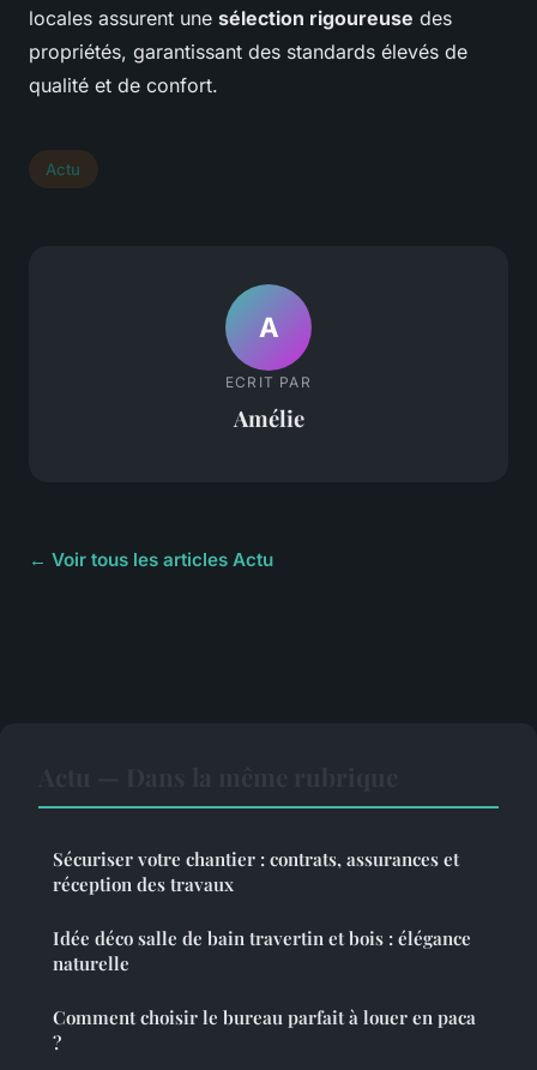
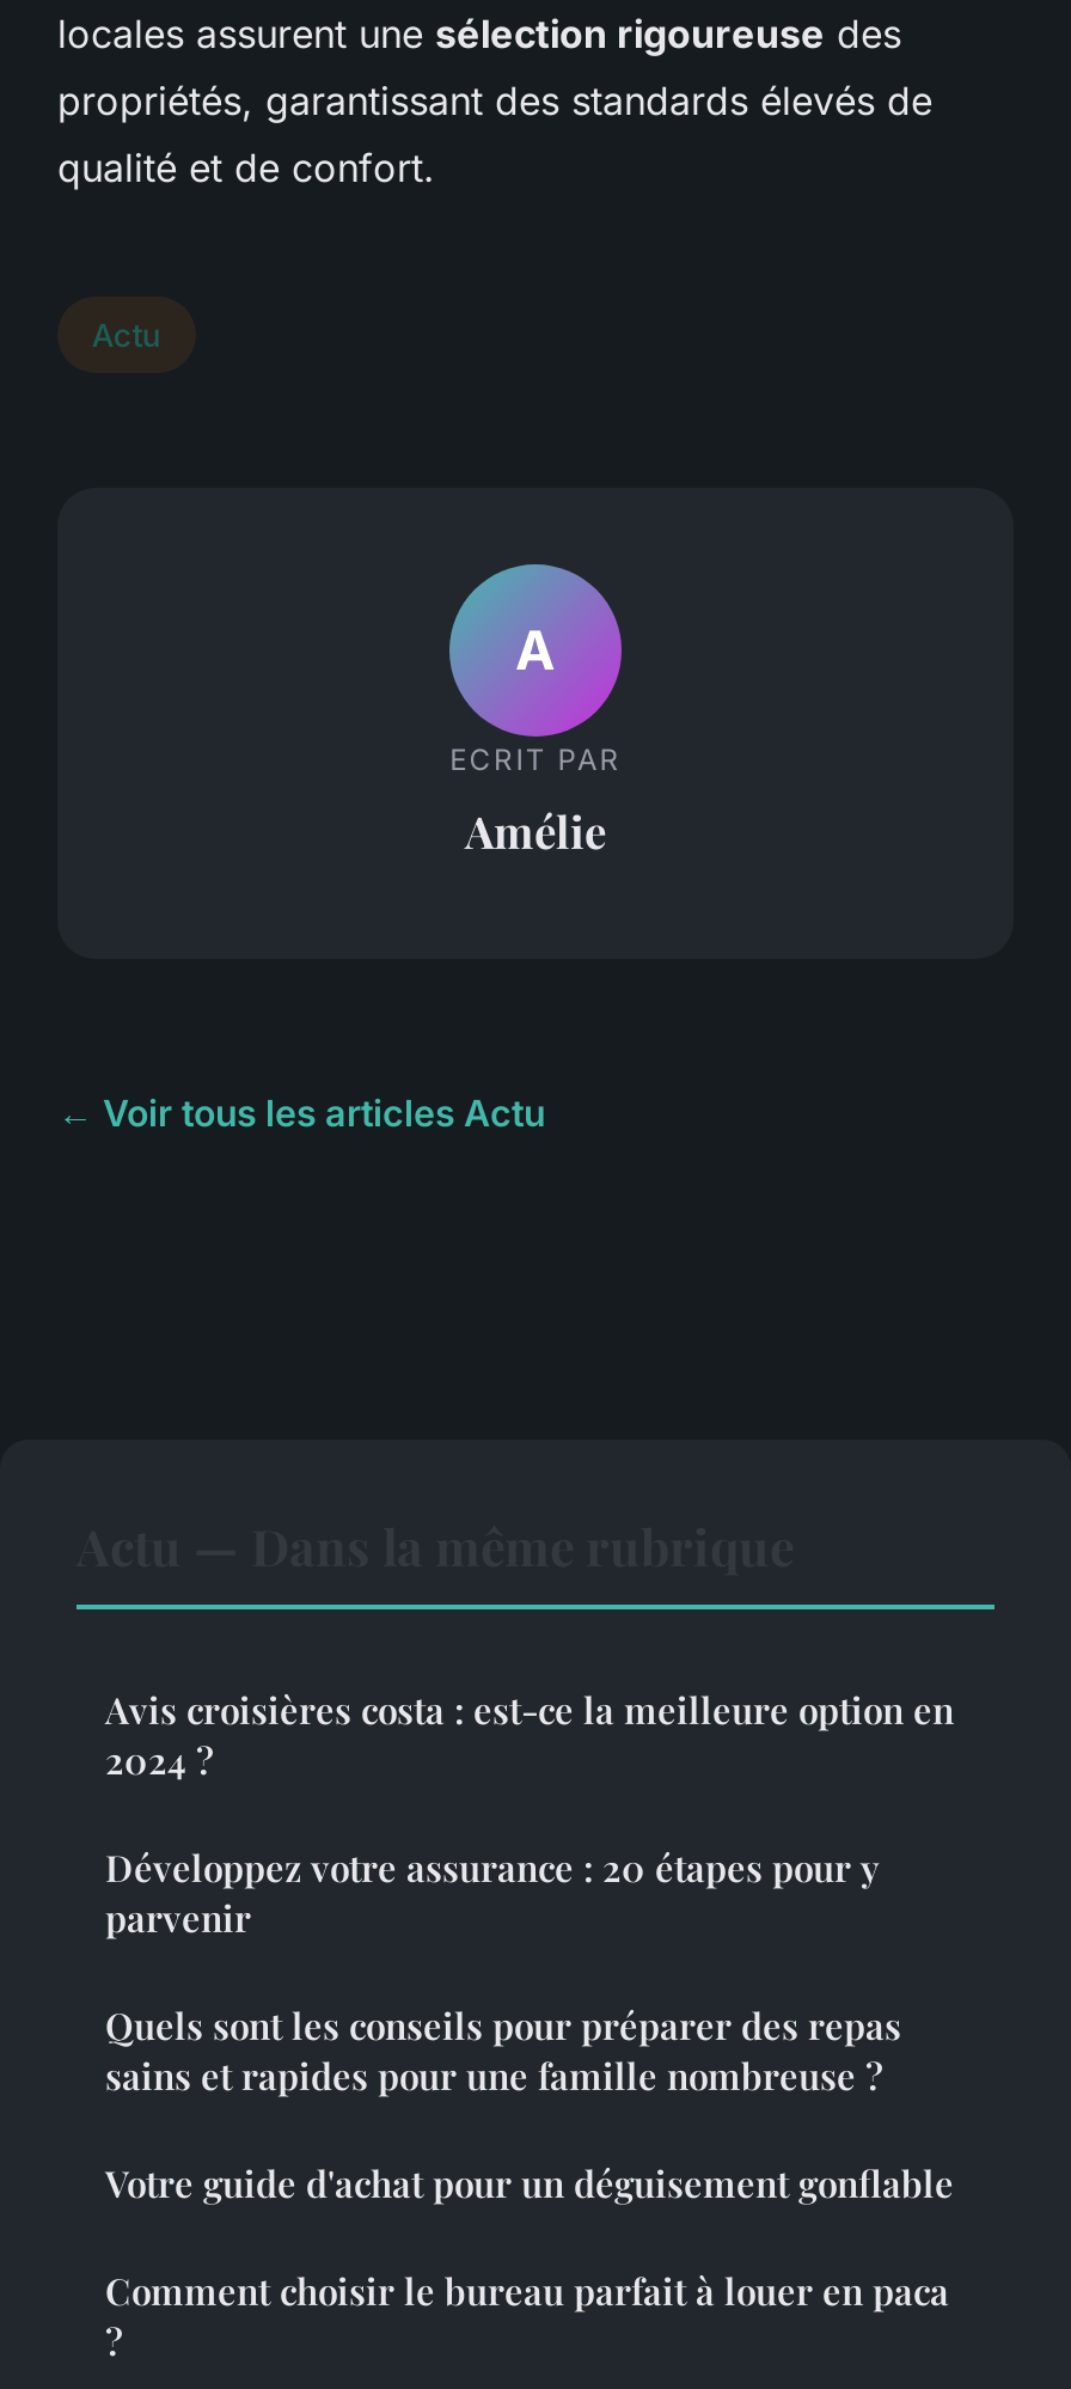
[53,847,471,975] Sécuriser votre chantier : contrats, assurances et | réception des travaux | Idée déco salle de bain travertin et bois : élégance | naturelle -> [105,1686,954,2208] Avis croisières costa : est-ce la meilleure option en | 2024 ? | Développez votre assurance : 20 étapes pour y | parvenir | Quels sont les conseils pour préparer des repas | sains et rapides pour une famille nombreuse ? | Votre guide d'achat pour un déguisement gonflable

